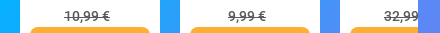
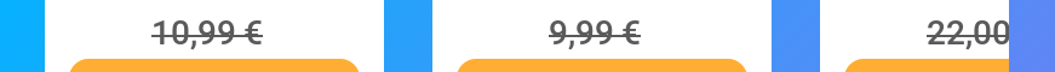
[384,8,430,24] 32,99 € -> [927,12,1038,50] 22,00 €

